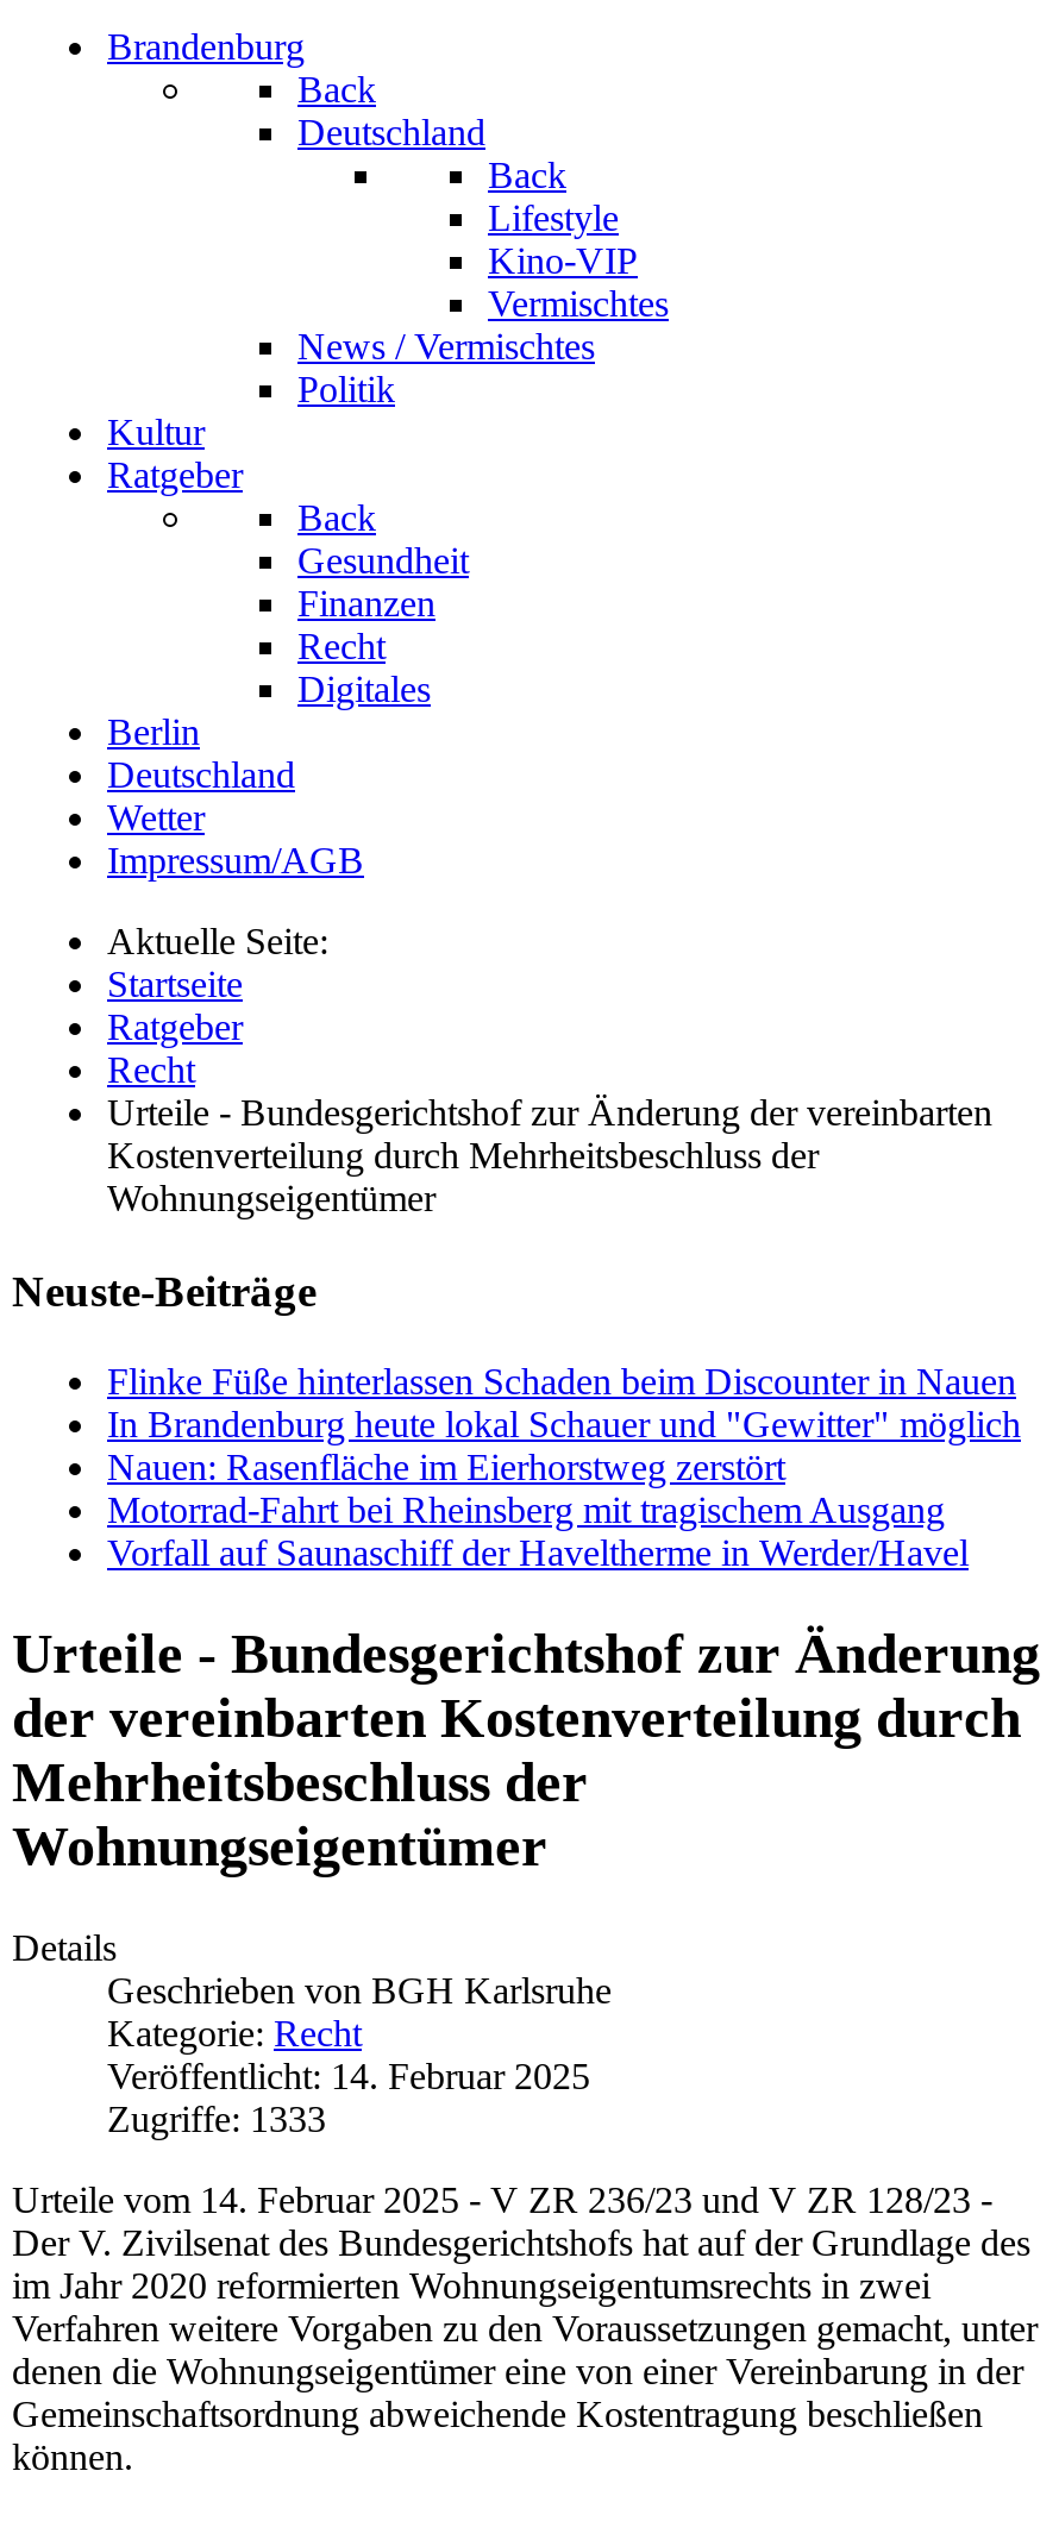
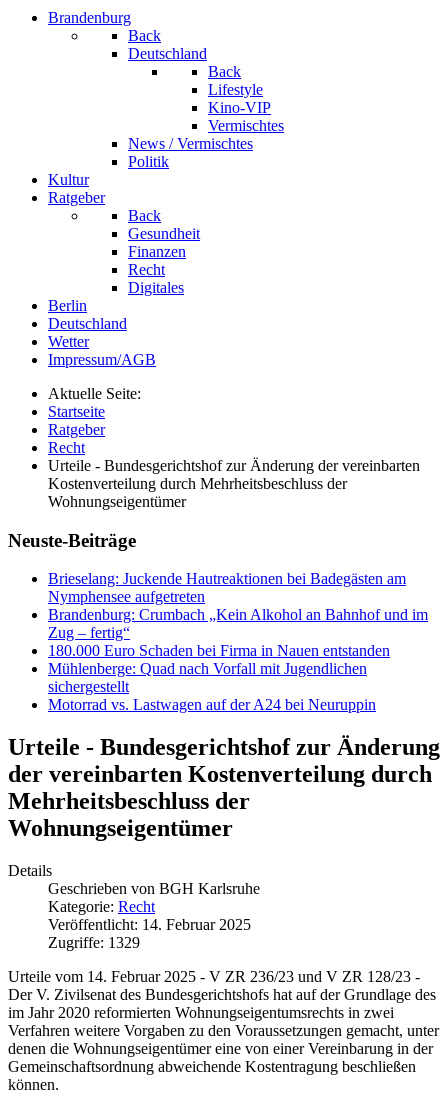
[107,1362,1021,1574] Flinke Füße hinterlassen Schaden beim Discounter in Nauen | In Brandenburg heute lokal Schauer und "Gewitter" möglich | Nauen: Rasenfläche im Eierhorstweg zerstört | Motorrad-Fahrt bei Rheinsberg mit tragischem Ausgang | Vorfall auf Saunaschiff der Haveltherme in Werder/Havel -> [48,570,428,713] Brieselang: Juckende Hautreaktionen bei Badegästen am | Nymphensee aufgetreten | Brandenburg: Crumbach „Kein Alkohol an Bahnhof und im | Zug – fertig“ | 180.000 Euro Schaden bei Firma in Nauen entstanden | Mühlenberge: Quad nach Vorfall mit Jugendlichen | sichergestellt | Motorrad vs. Lastwagen auf der A24 bei Neuruppin
[107,2099,326,2140] Zugriffe: 1333 -> [48,934,140,951] Zugriffe: 1329

